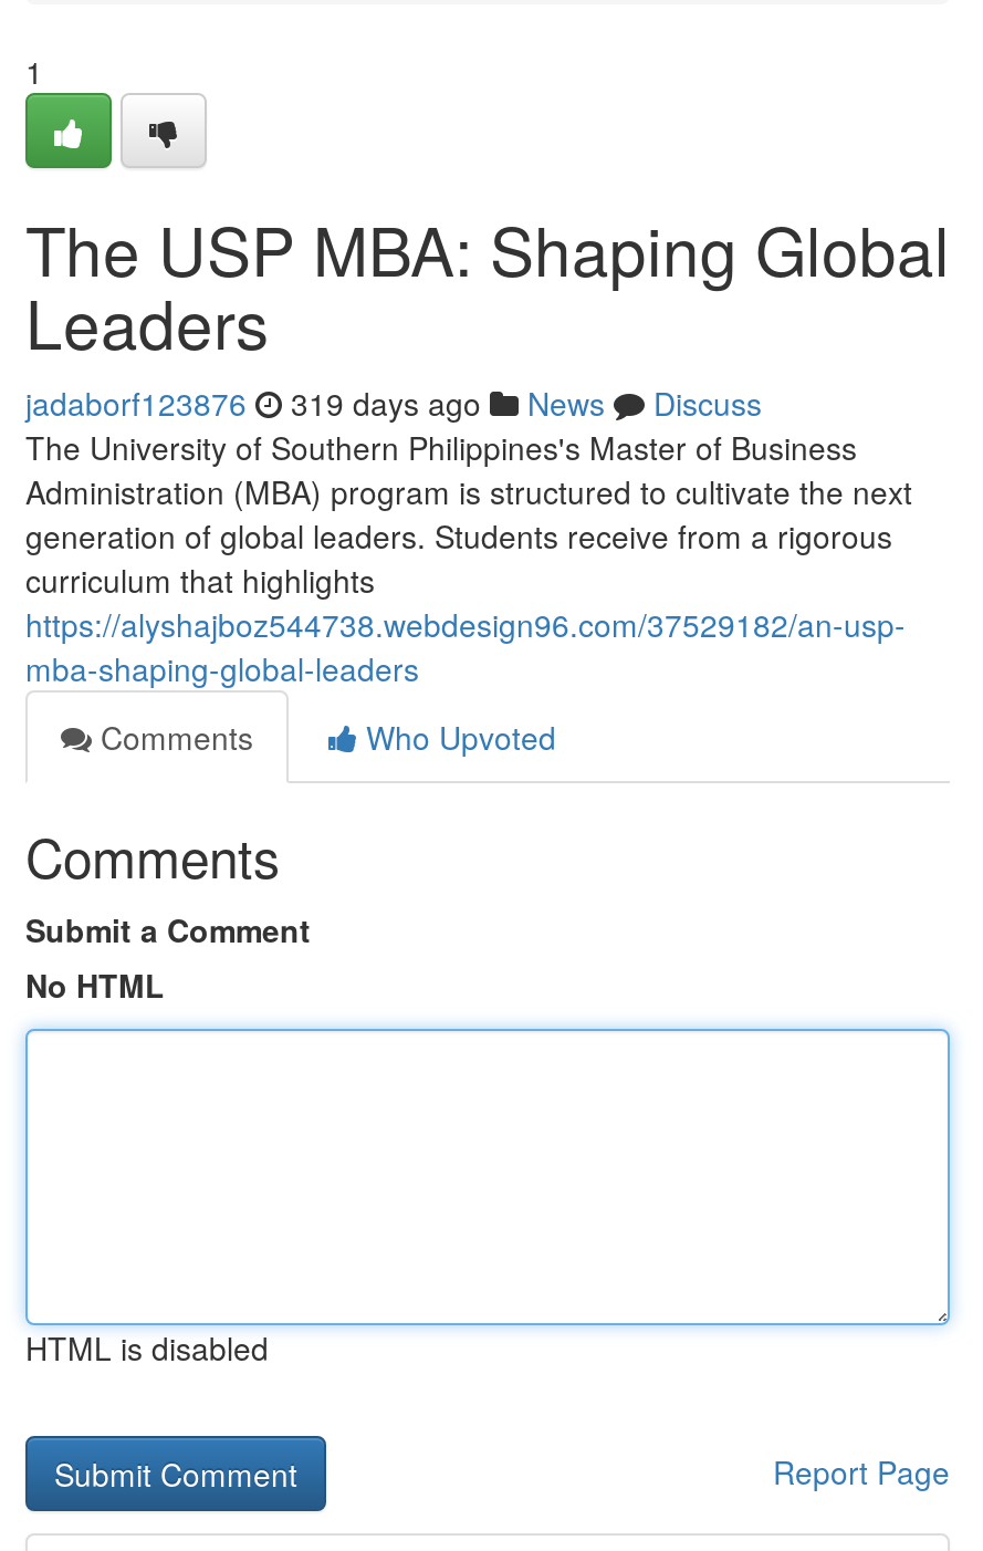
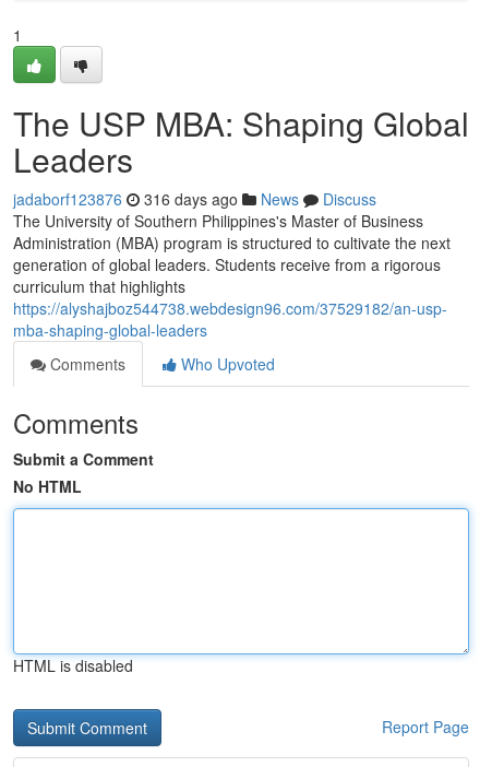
[25,381,762,425] jadaborf123876 319 days ago News Discuss -> [13,188,376,210] jadaborf123876 316 days ago News Discuss

